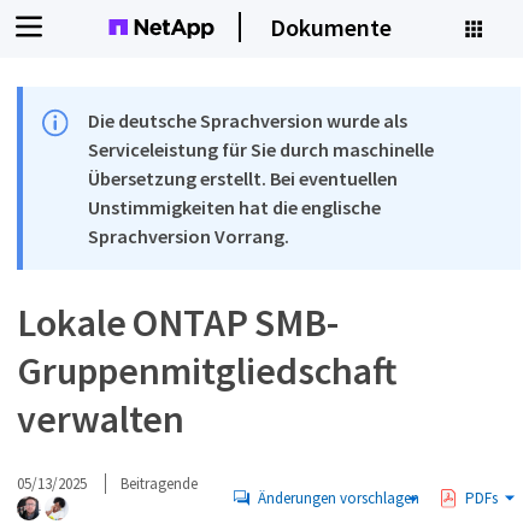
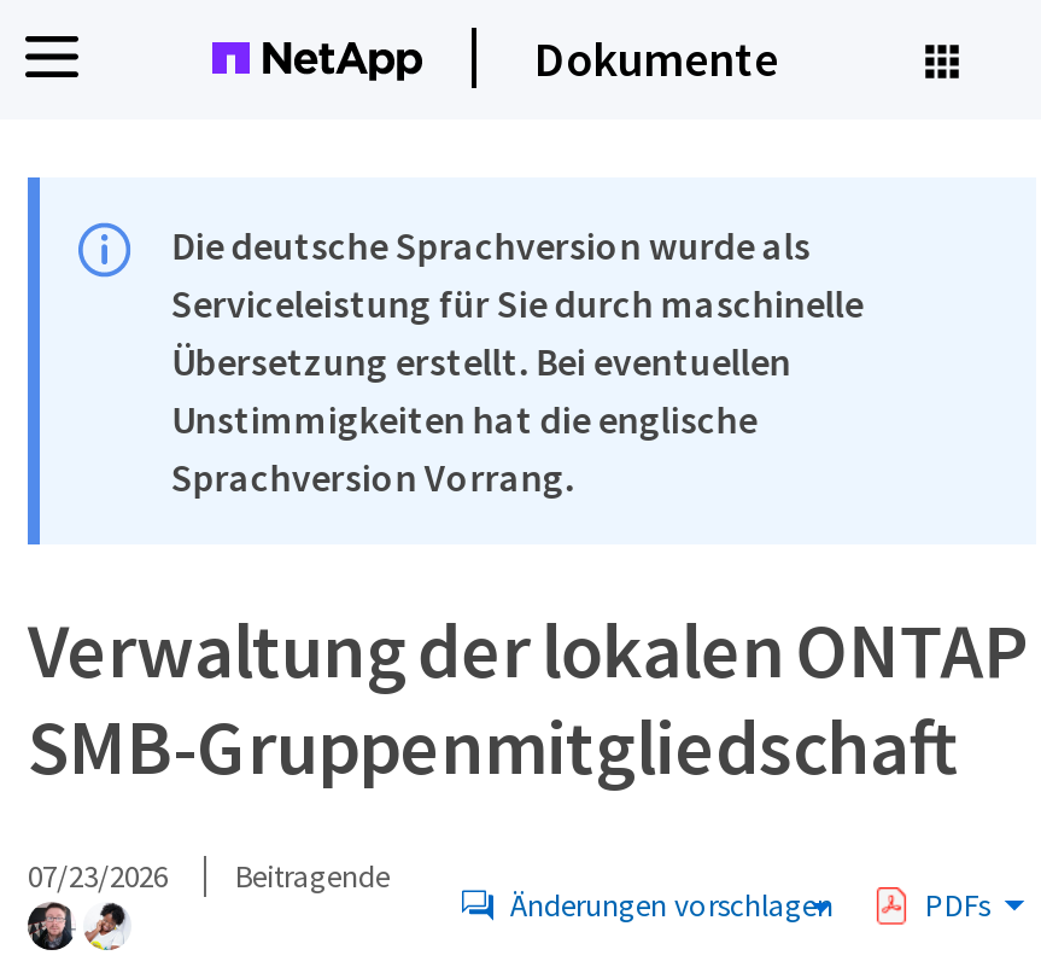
[17,299,398,443] Lokale ONTAP SMB- | Gruppenmitgliedschaft | verwalten -> [28,602,1029,796] Verwaltung der lokalen ONTAP | SMB-Gruppenmitgliedschaft
[17,473,198,494] 05/13/2025 Beitragende -> [28,856,390,897] 07/23/2026 Beitragende

